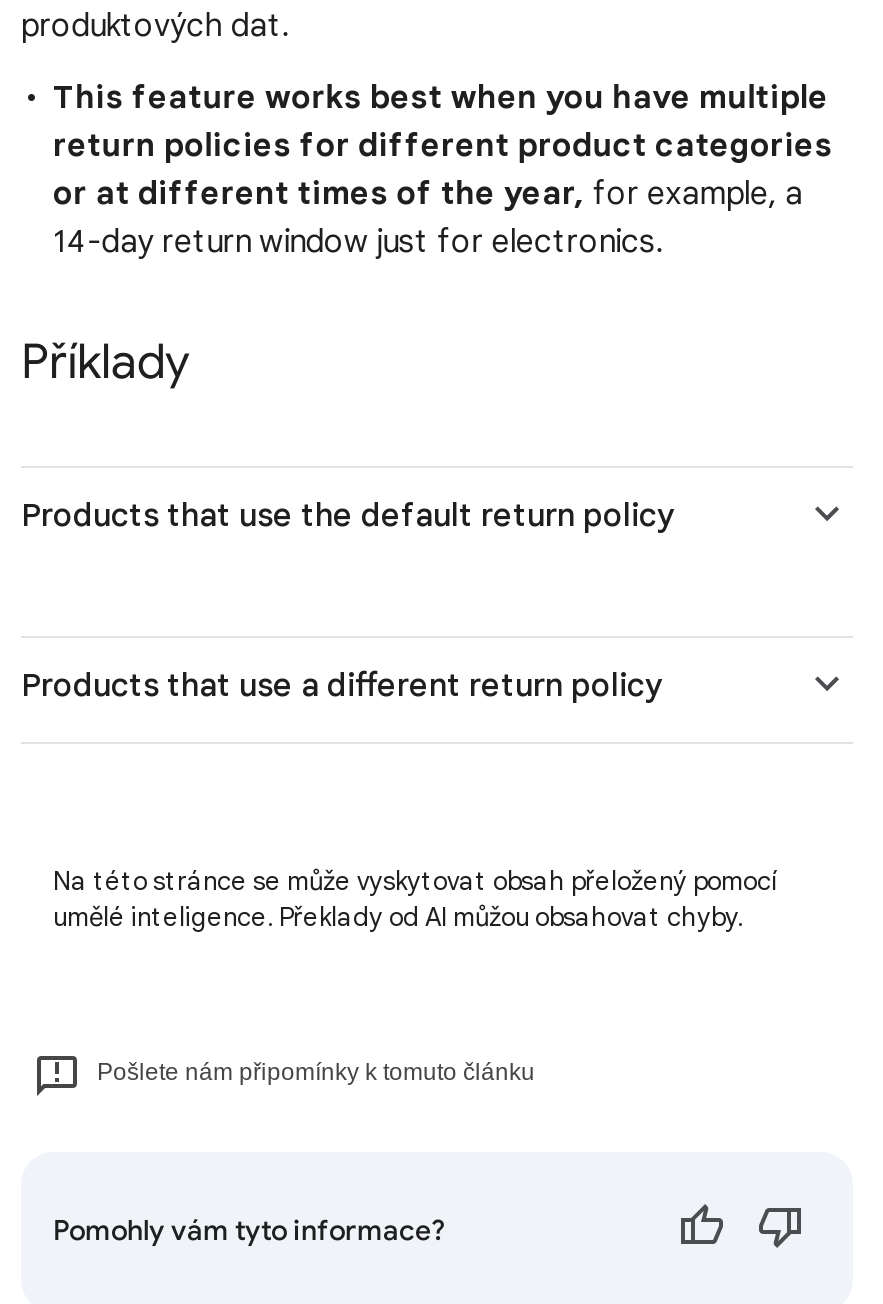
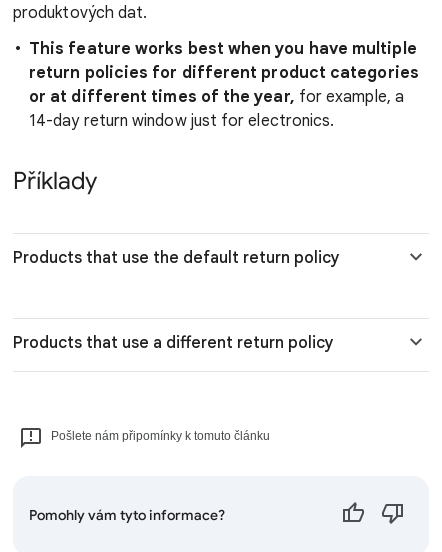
[53,864,777,934] Na této stránce se může vyskytovat obsah přeložený pomocí | umělé inteligence. Překlady od AI můžou obsahovat chyby. -> none

